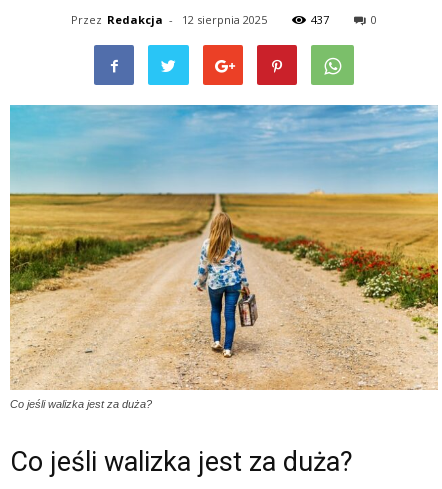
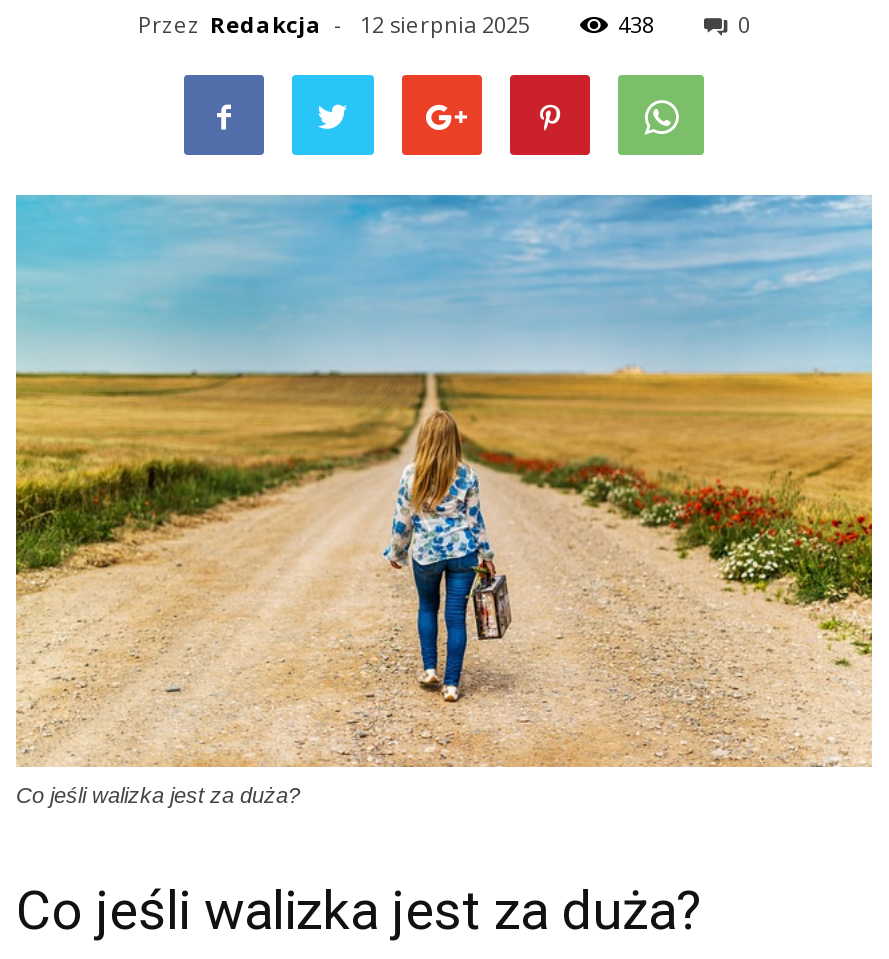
[311,12,329,27] 437 -> [618,9,654,39] 438

